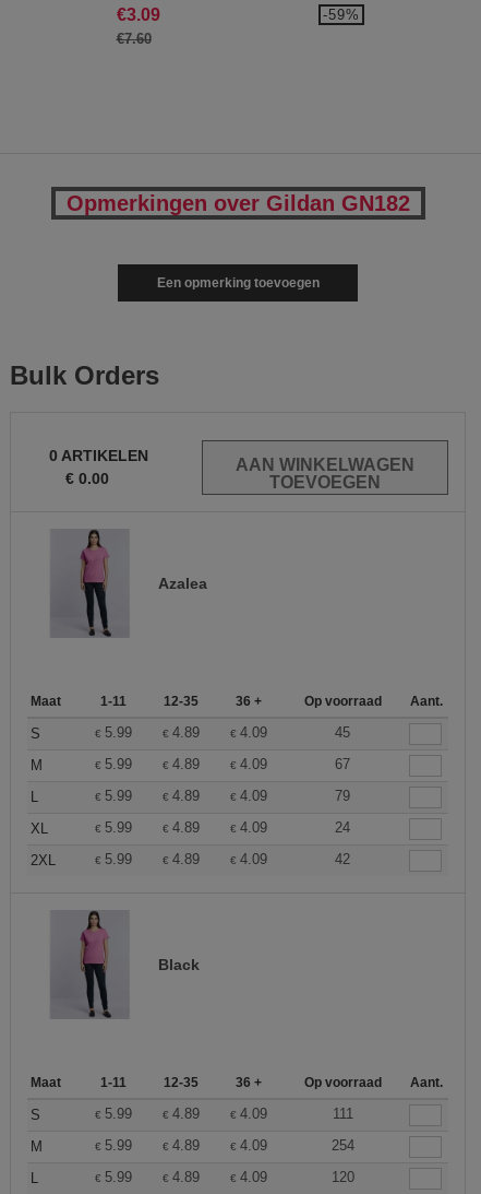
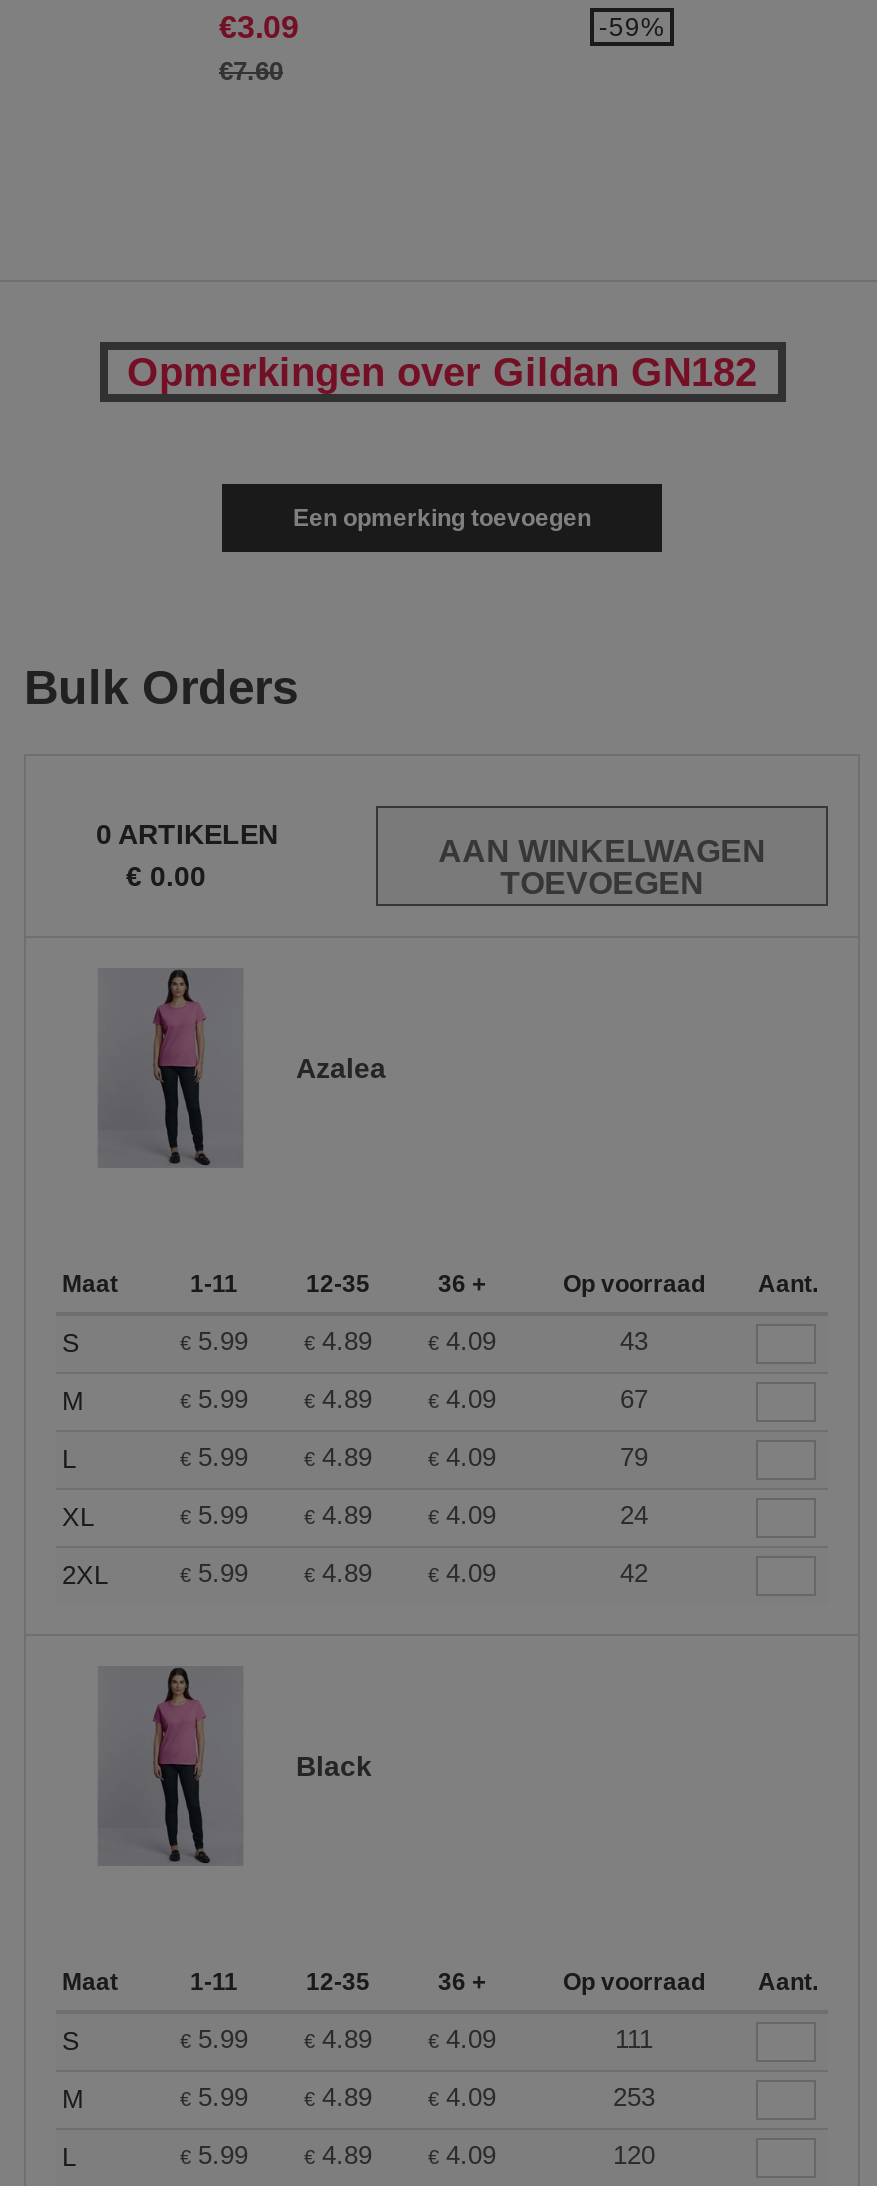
[335,725,350,741] 45 -> [620,1327,648,1357] 43
[331,1138,354,1154] 254 -> [613,2083,655,2113] 253

